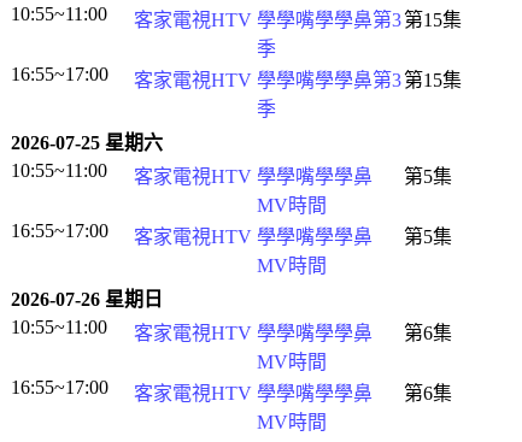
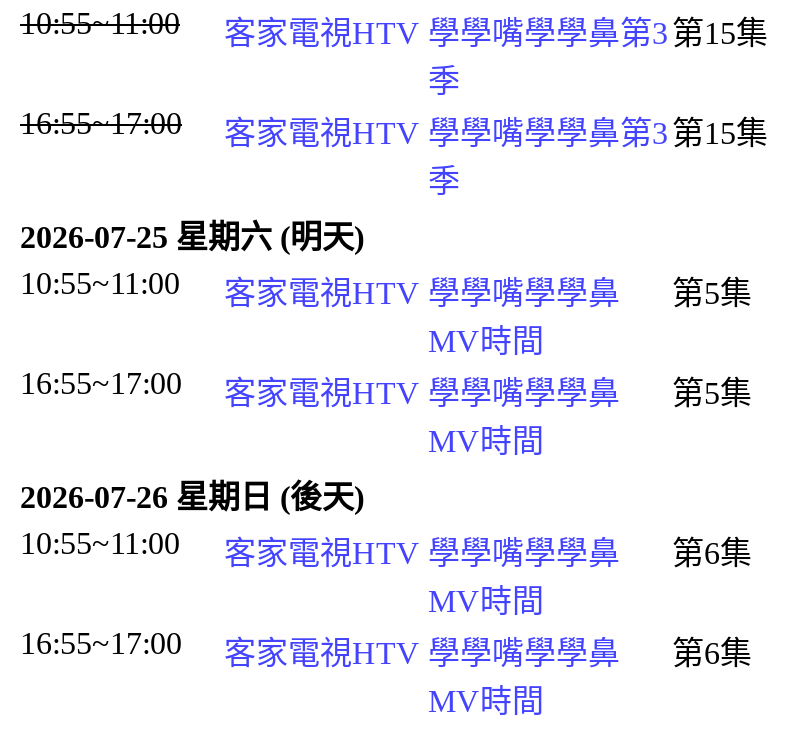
[11,132,163,153] 2026-07-25 星期六 -> [20,220,364,254] 2026-07-25 星期六 (明天)
[11,289,163,310] 2026-07-26 星期日 -> [20,480,364,514] 2026-07-26 星期日 (後天)

